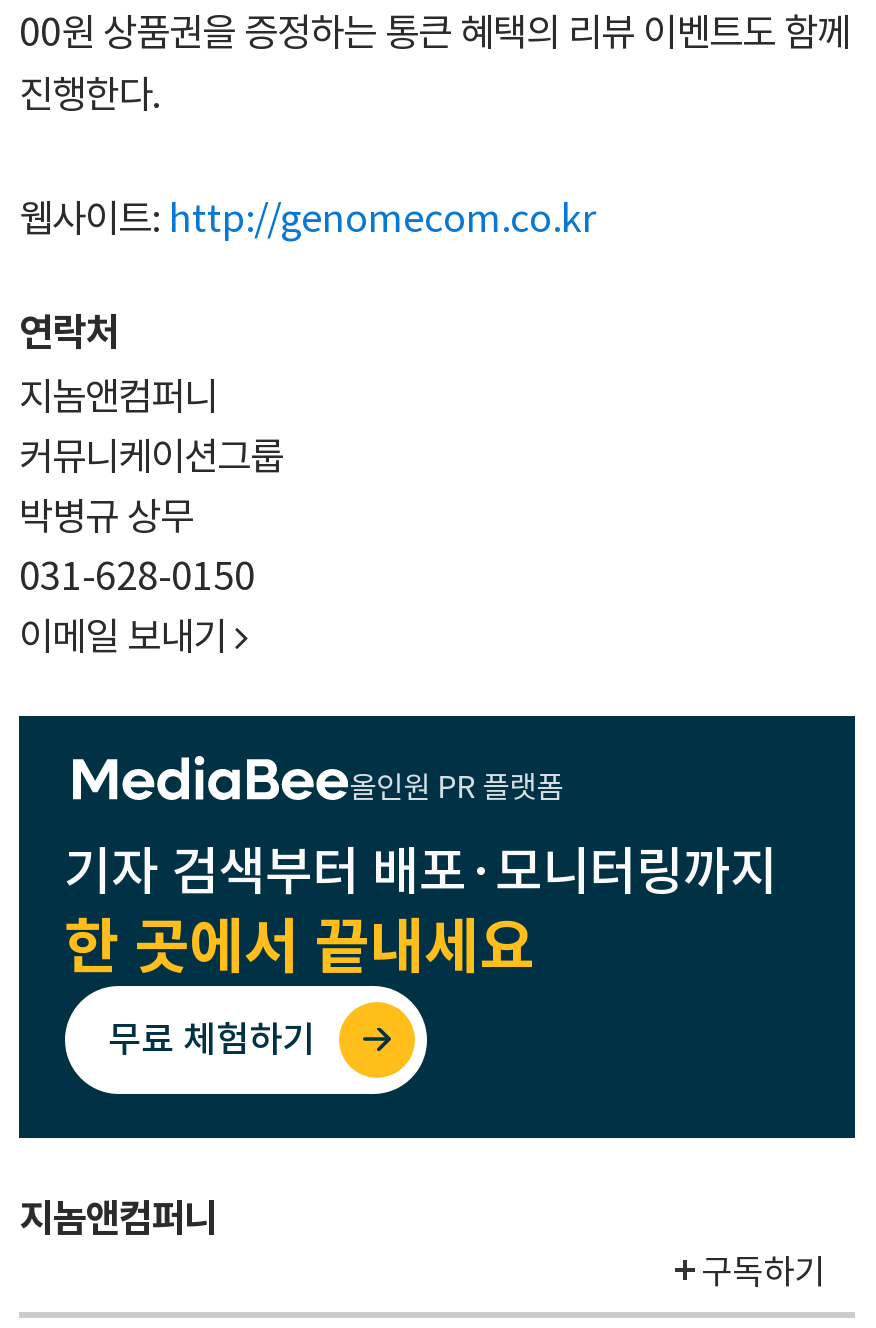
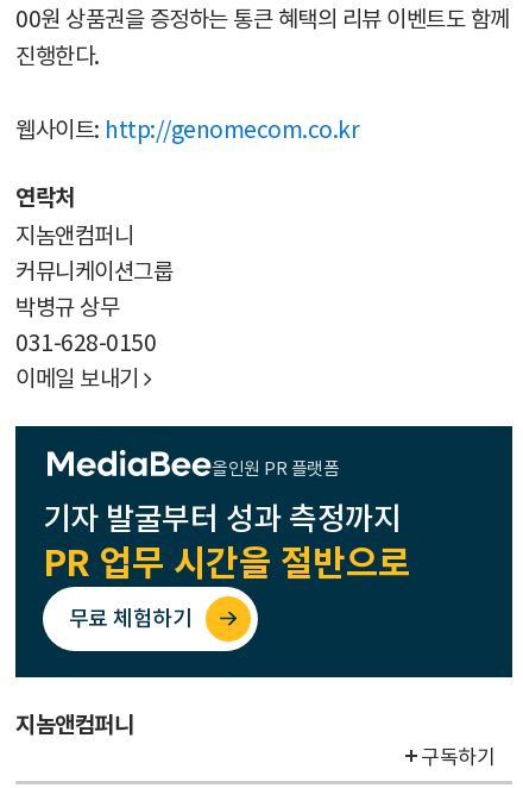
[64,838,777,984] 기자 검색부터 배포·모니터링까지 | 한 곳에서 끝내세요 -> [42,499,411,586] 기자 발굴부터 성과 측정까지 | PR 업무 시간을 절반으로

